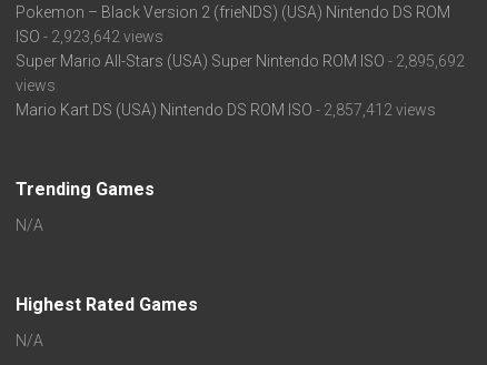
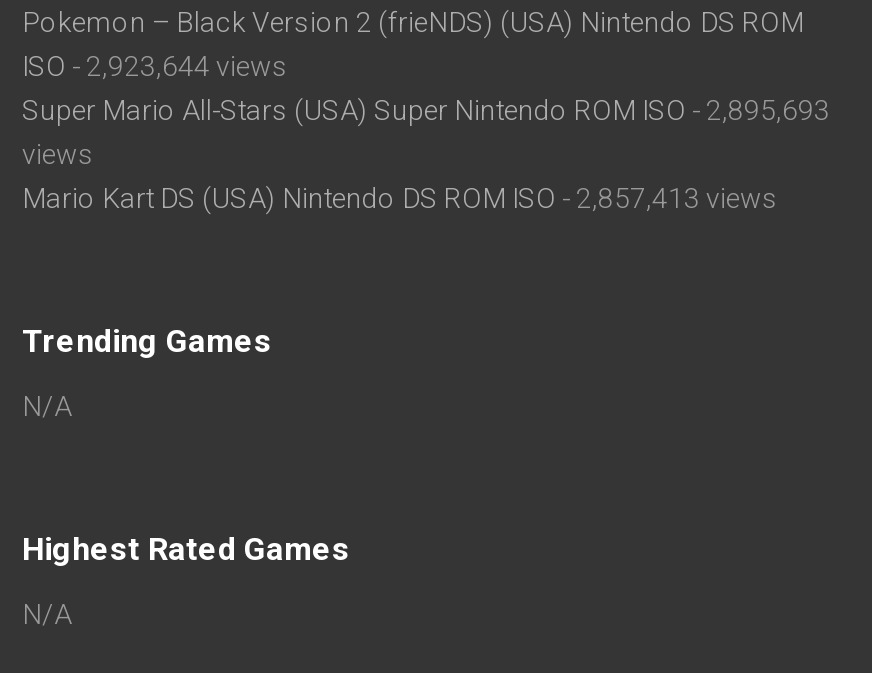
[16,28,163,46] ISO - 2,923,642 views -> [22,50,288,82] ISO - 2,923,644 views
[16,52,465,70] Super Mario All-Stars (USA) Super Nintendo ROM ISO - 2,895,692 -> [22,94,830,126] Super Mario All-Stars (USA) Super Nintendo ROM ISO - 2,895,693
[16,101,436,119] Mario Kart DS (USA) Nintendo DS ROM ISO - 2,857,412 views -> [22,182,778,214] Mario Kart DS (USA) Nintendo DS ROM ISO - 2,857,413 views

